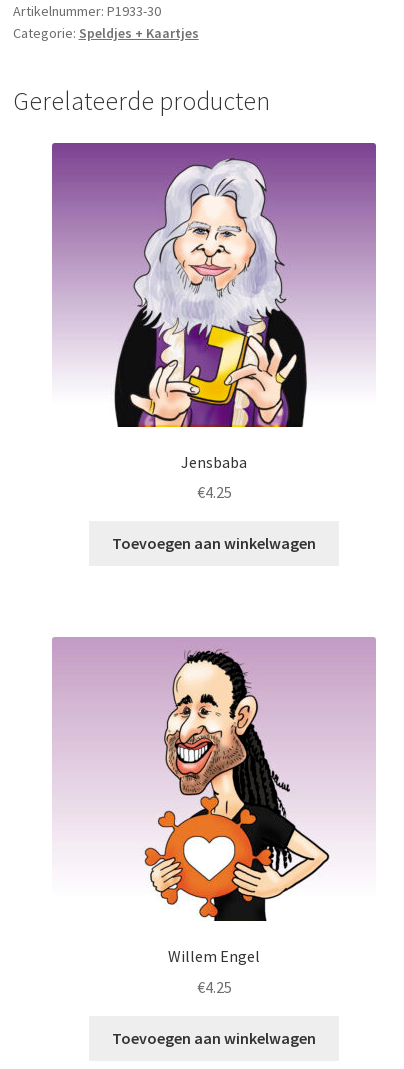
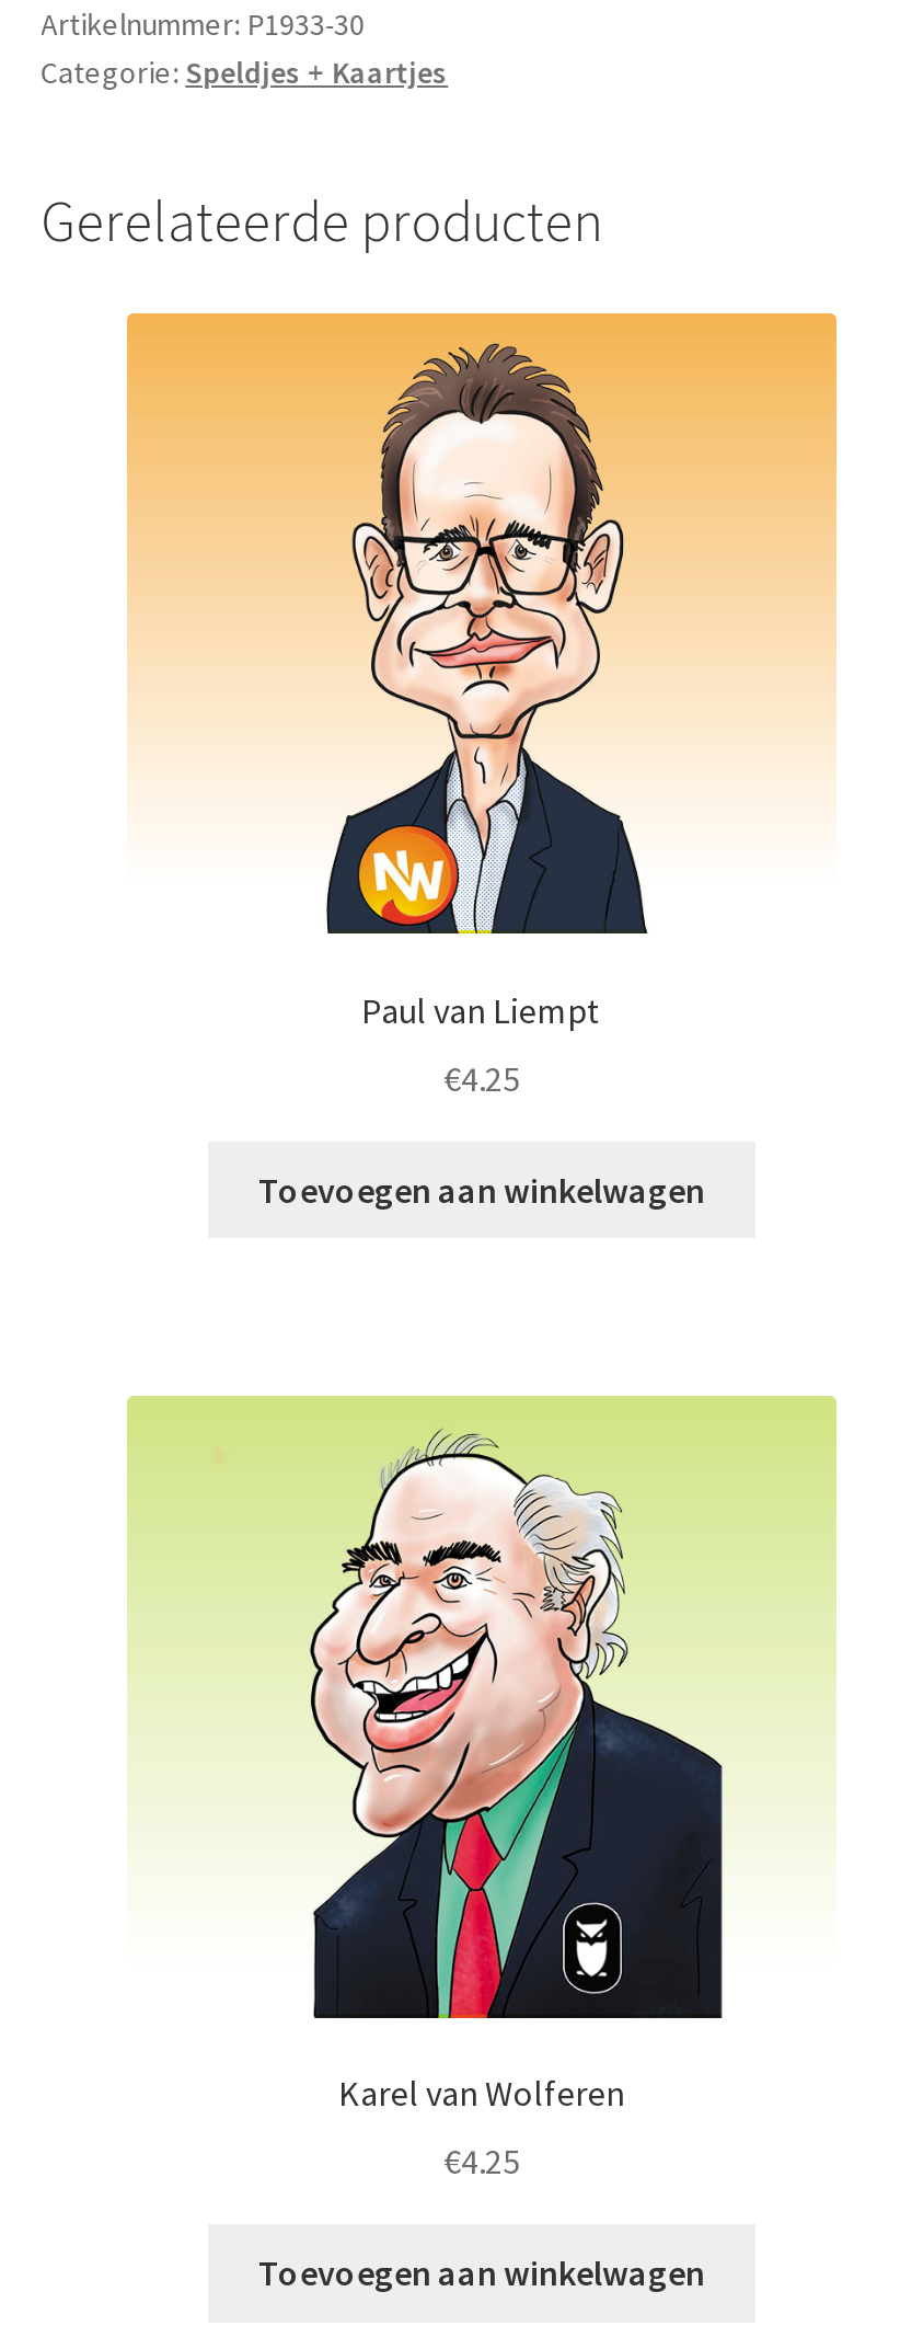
[51,142,377,472] [image] | Jensbaba -> [125,311,839,1032] [image] | Paul van Liempt
[52,637,376,966] [image] | Willem Engel -> [127,1396,836,2115] [image] | Karel van Wolferen

